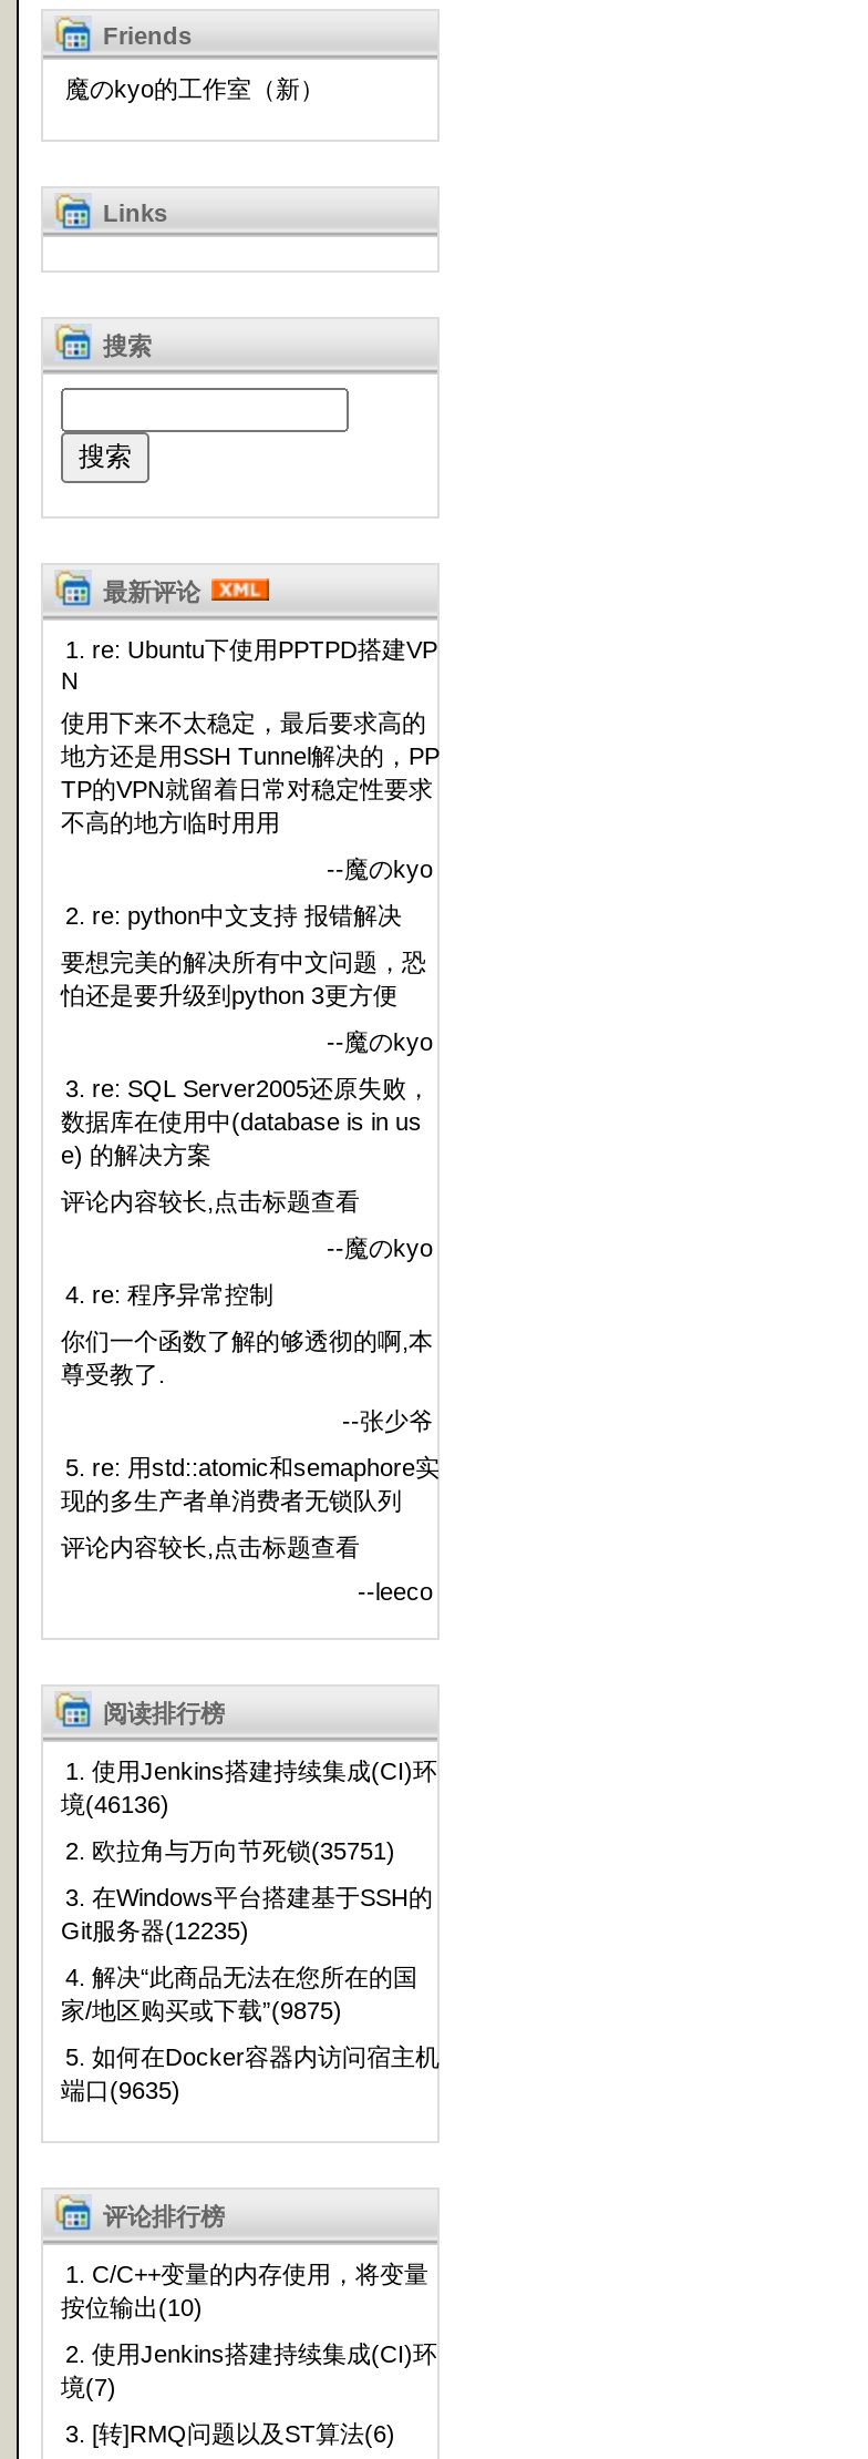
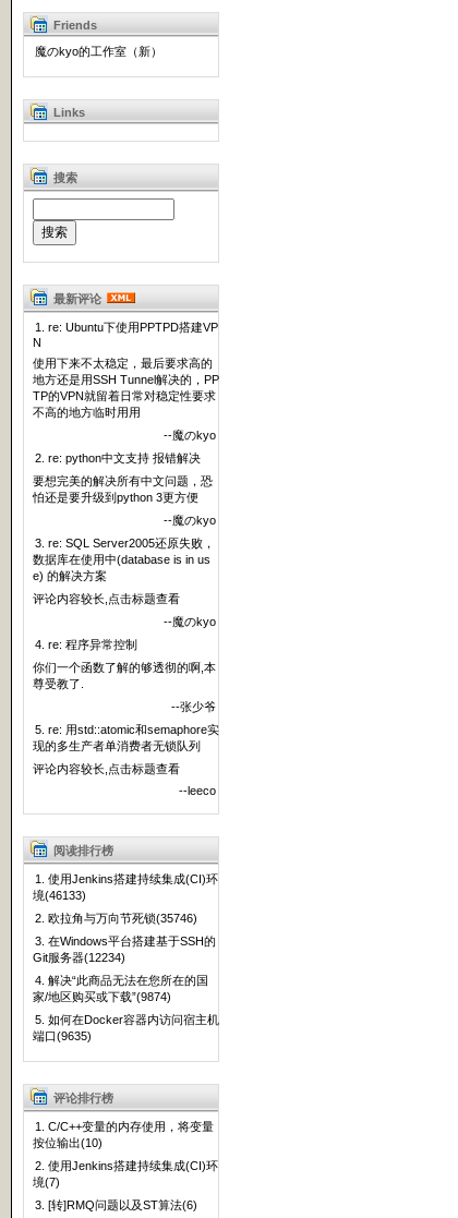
[61,1791,169,1817] 境(46136) -> [33,889,86,902] 境(46133)
[65,1837,395,1864] 2. 欧拉角与万向节死锁(35751) -> [35,912,197,925] 2. 欧拉角与万向节死锁(35746)
[61,1917,249,1944] Git服务器(12235) -> [33,951,125,964] Git服务器(12234)
[61,1997,342,2023] 家/地区购买或下载”(9875) -> [33,990,171,1003] 家/地区购买或下载”(9874)

